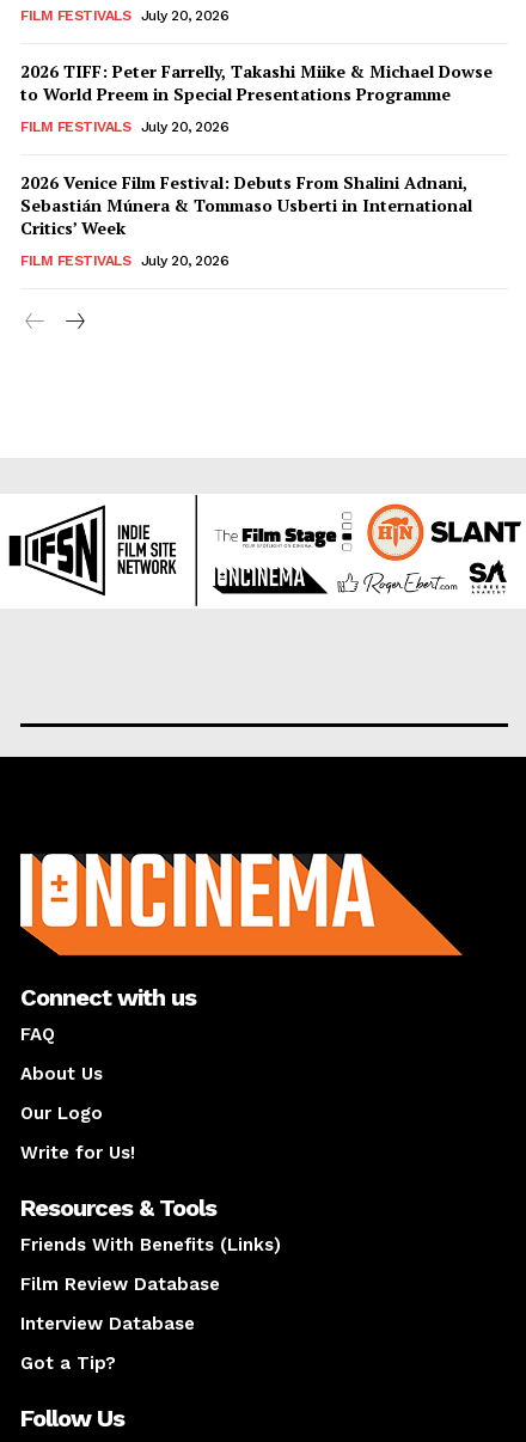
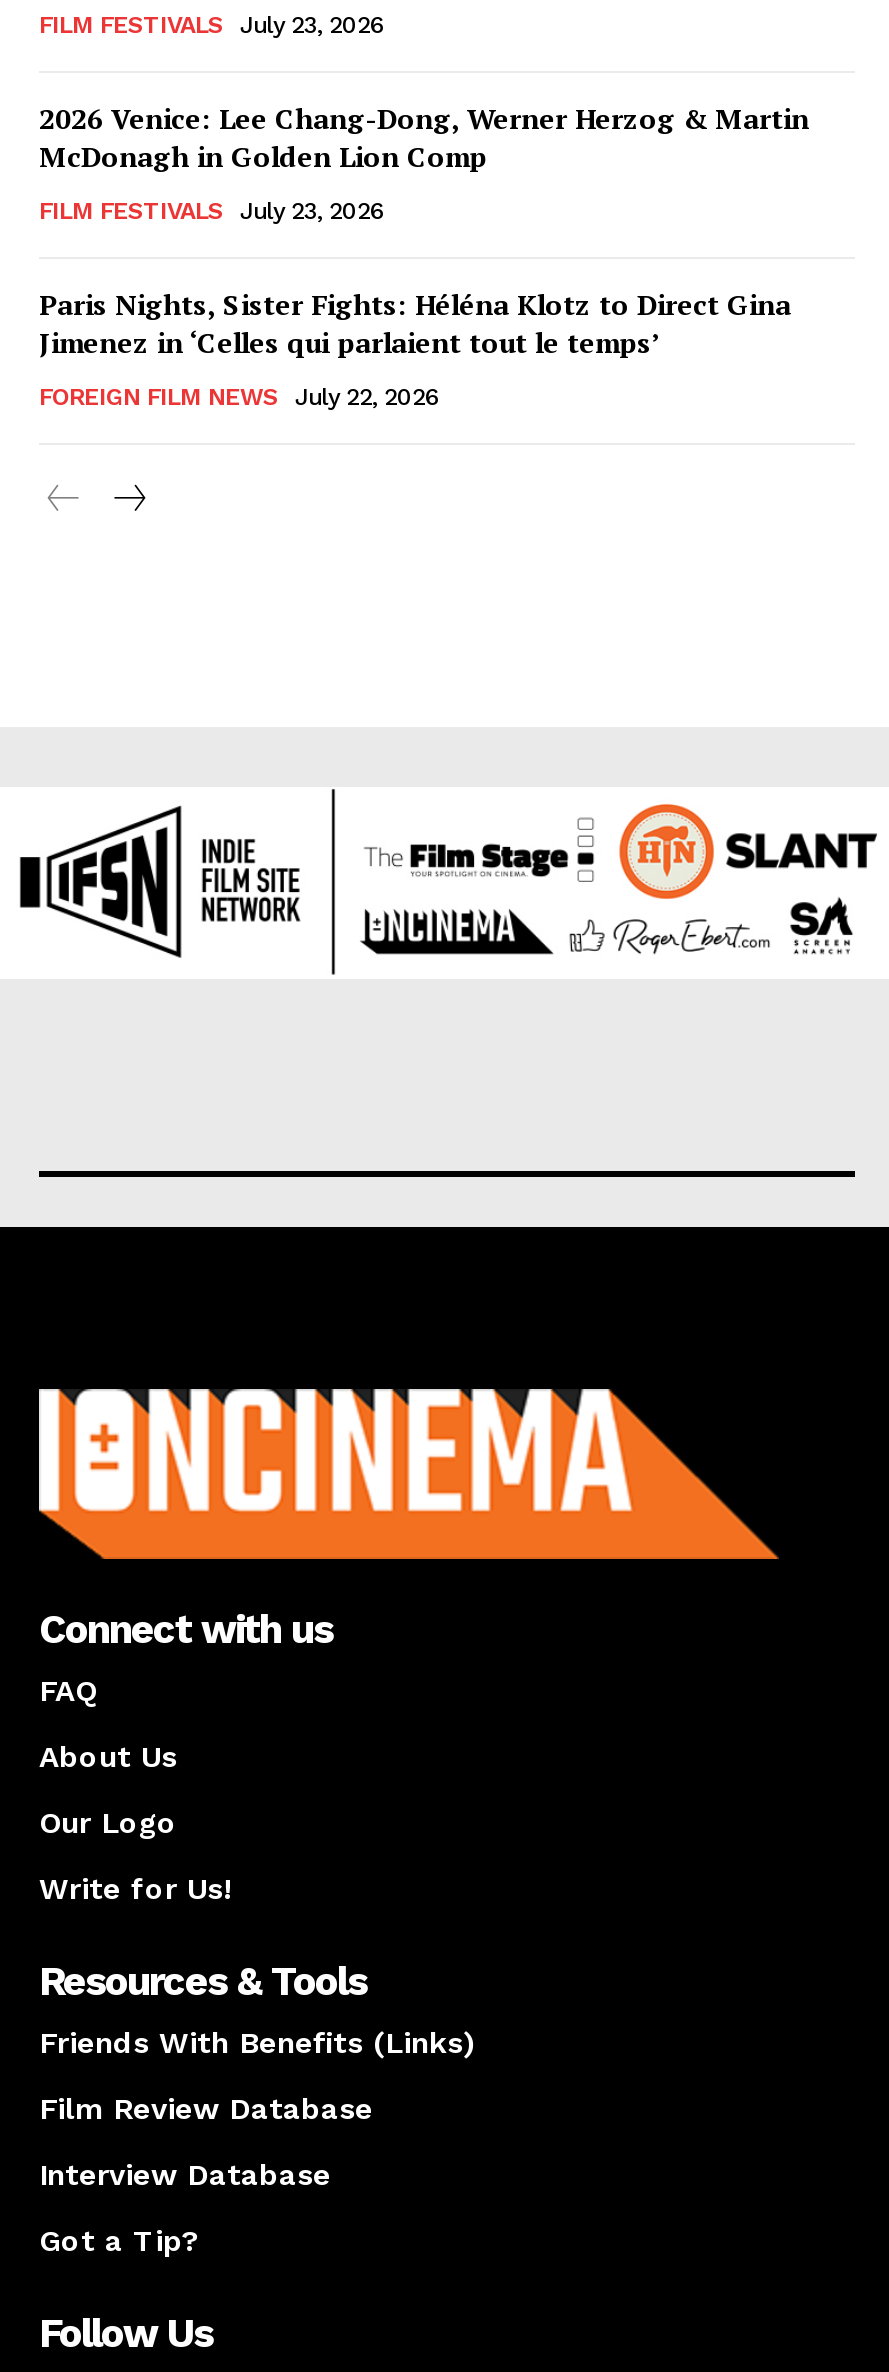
[20,7,228,24] FILM FESTIVALS July 20, 2026 -> [39,11,385,39] FILM FESTIVALS July 23, 2026
[20,60,493,105] 2026 TIFF: Peter Farrelly, Takashi Miike & Michael Dowse | to World Preem in Special Presentations Programme -> [39,99,809,175] 2026 Venice: Lee Chang-Dong, Werner Herzog & Martin | McDonagh in Golden Lion Comp
[20,118,228,135] FILM FESTIVALS July 20, 2026 -> [39,197,385,225] FILM FESTIVALS July 23, 2026
[20,171,472,239] 2026 Venice Film Festival: Debuts From Shalini Adnani, | Sebastián Múnera & Tommaso Usberti in International | Critics’ Week -> [39,285,791,361] Paris Nights, Sister Fights: Héléna Klotz to Direct Gina | Jimenez in ‘Celles qui parlaient tout le temps’
[20,252,228,269] FILM FESTIVALS | July 20, 2026 -> [39,383,440,411] FOREIGN FILM NEWS | July 22, 2026

